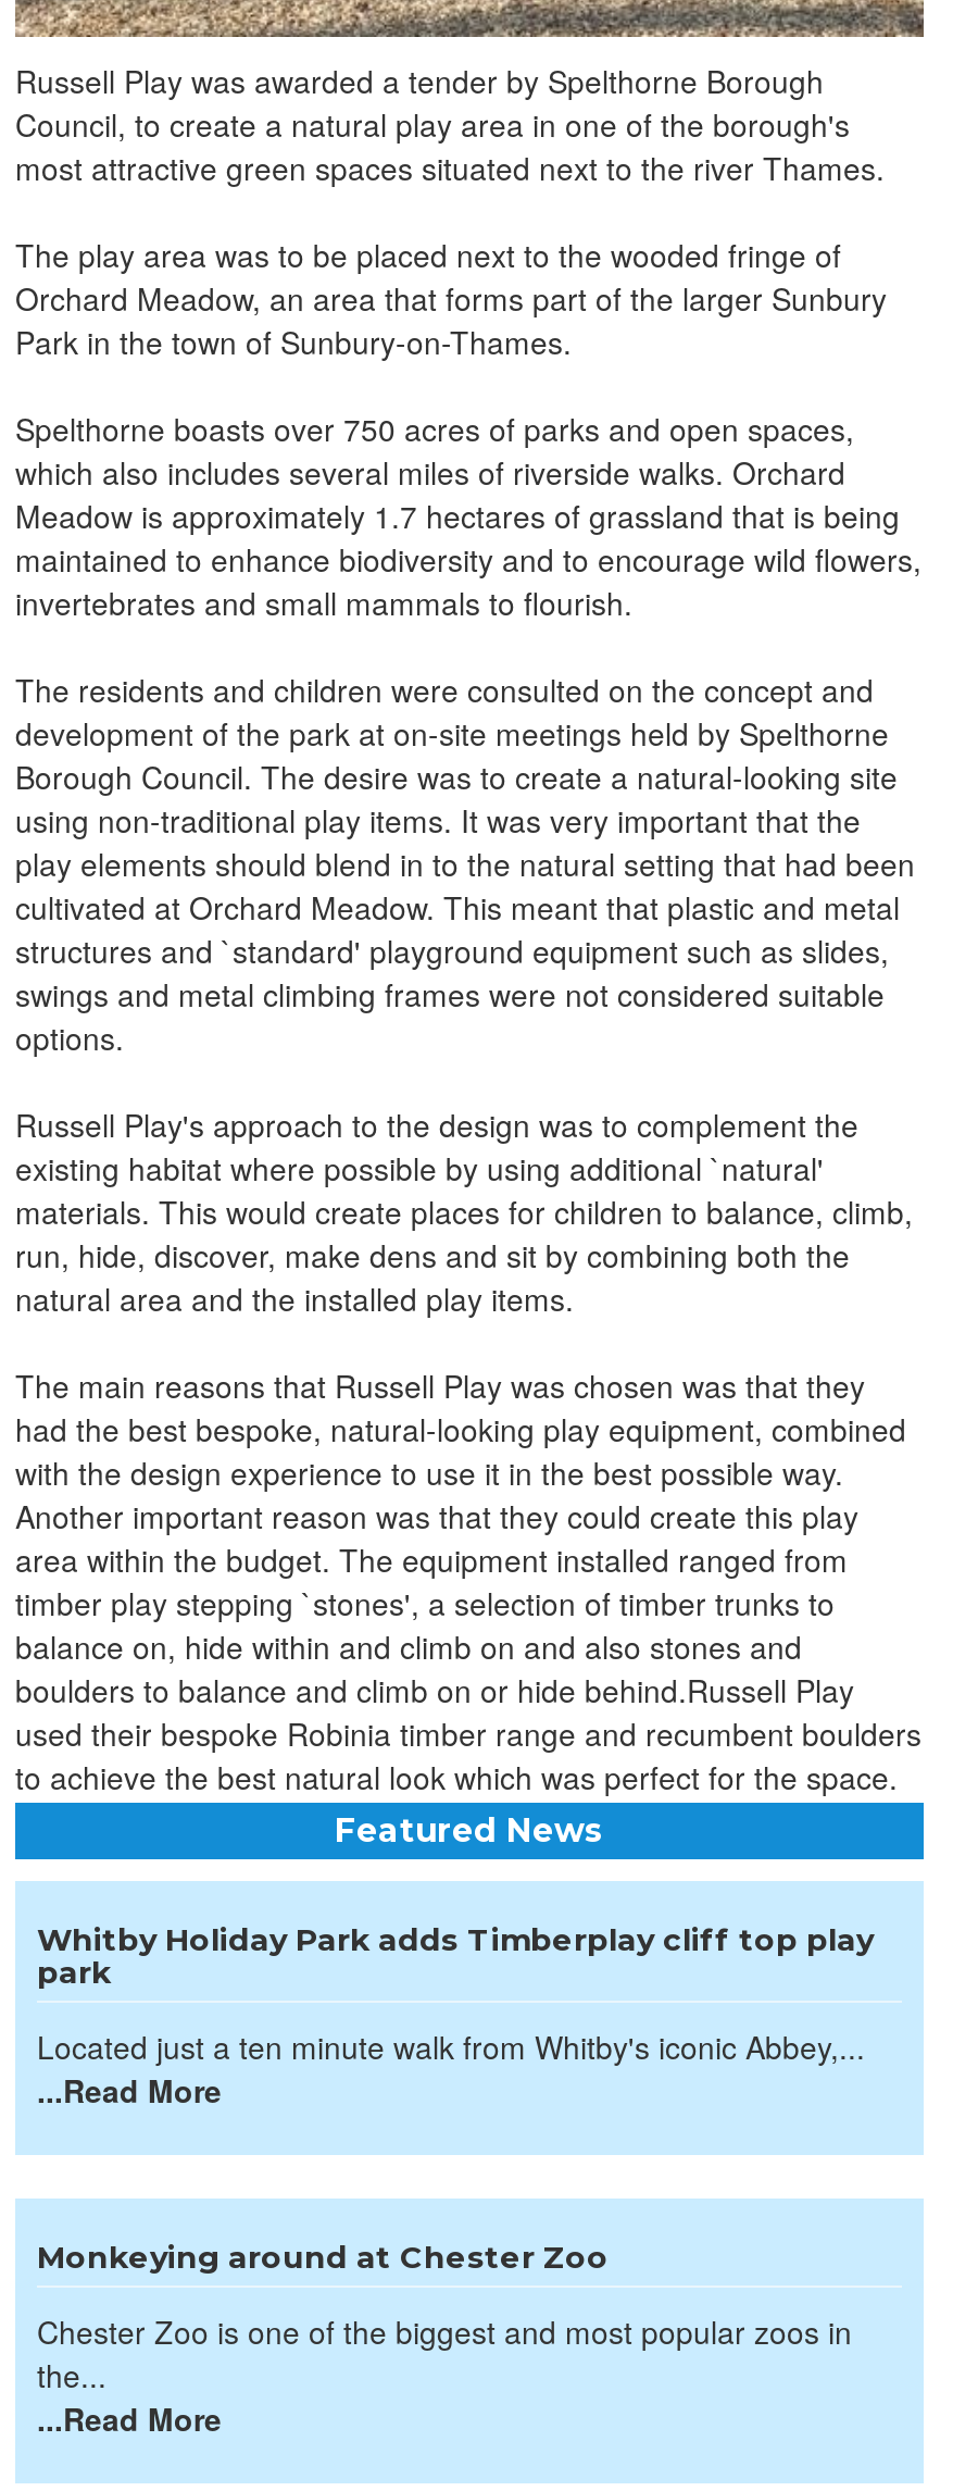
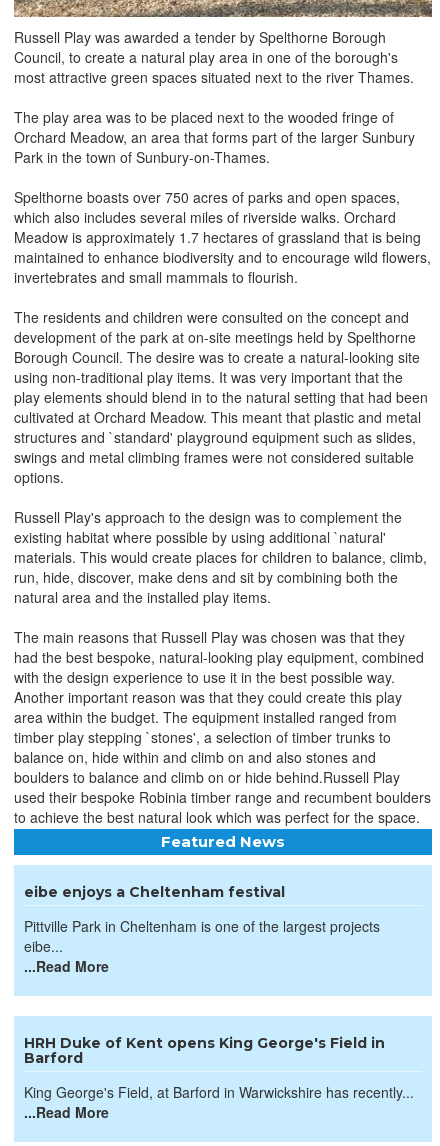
[37,1919,874,1991] Whitby Holiday Park adds Timberplay cliff top play | park -> [24,882,285,900] eibe enjoys a Cheltenham festival
[37,2023,865,2067] Located just a ten minute walk from Whitby's iconic Abbey,... -> [24,915,380,955] Pittville Park in Cheltenham is one of the largest projects | eibe...
[37,2237,609,2276] Monkeying around at Chester Zoo -> [24,1033,385,1066] HRH Duke of Kent opens King George's Field in | Barford
[37,2308,852,2395] Chester Zoo is one of the biggest and most popular zoos in | the... -> [24,1081,414,1101] King George's Field, at Barford in Warwickshire has recently...

